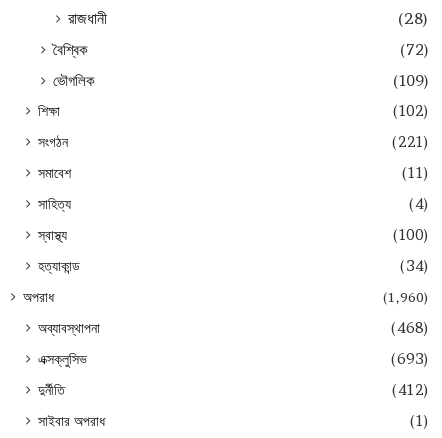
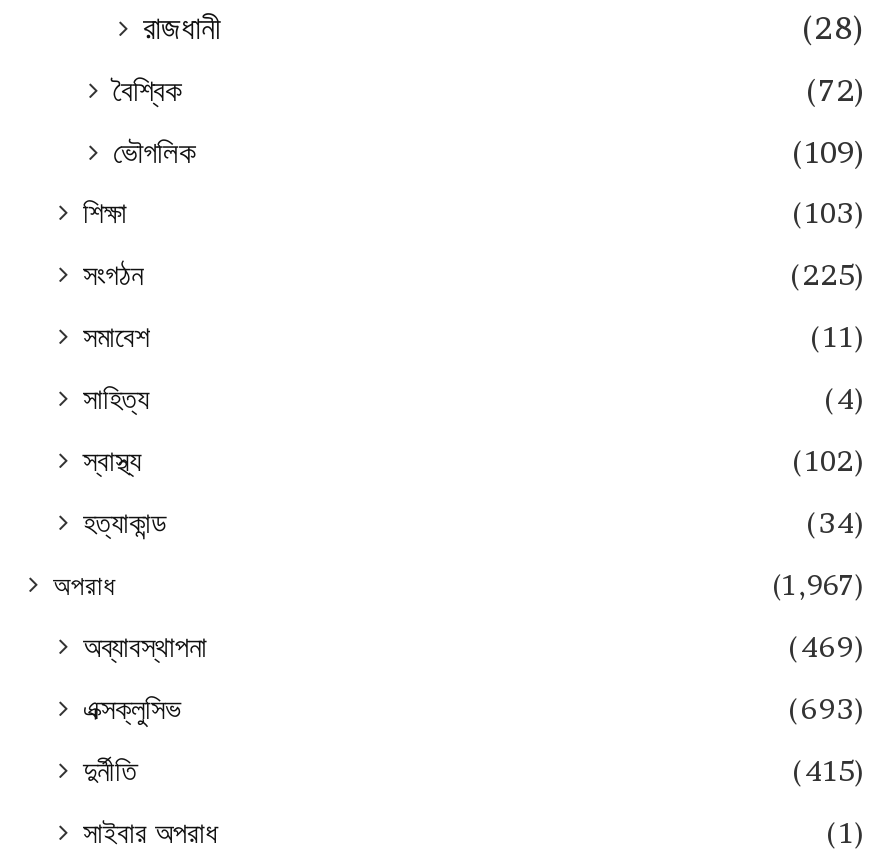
[393,102,429,120] (102) -> [793,196,865,232] (103)
[392,133,429,151] (221) -> [791,258,865,294] (225)
[393,226,429,244] (100) -> [793,444,865,480] (102)
[383,289,429,305] (1,960) -> [773,570,865,602] (1,967)
[391,319,429,337] (468) -> [789,630,865,666] (469)
[392,381,429,399] (412) -> [793,754,865,790] (415)

